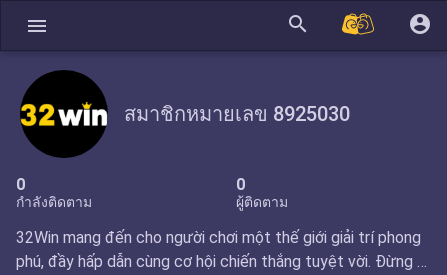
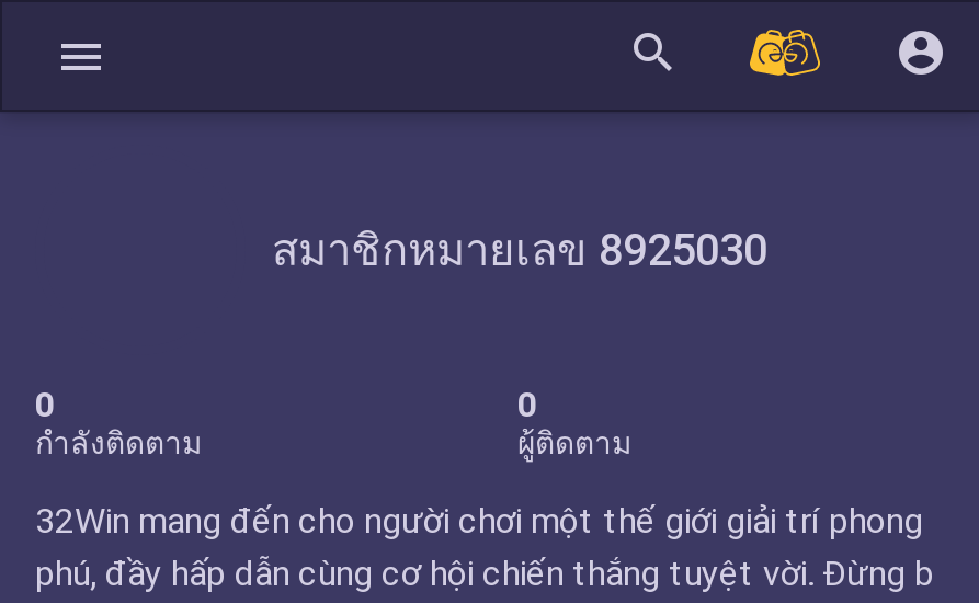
[19,69,108,159] [image] -> none

